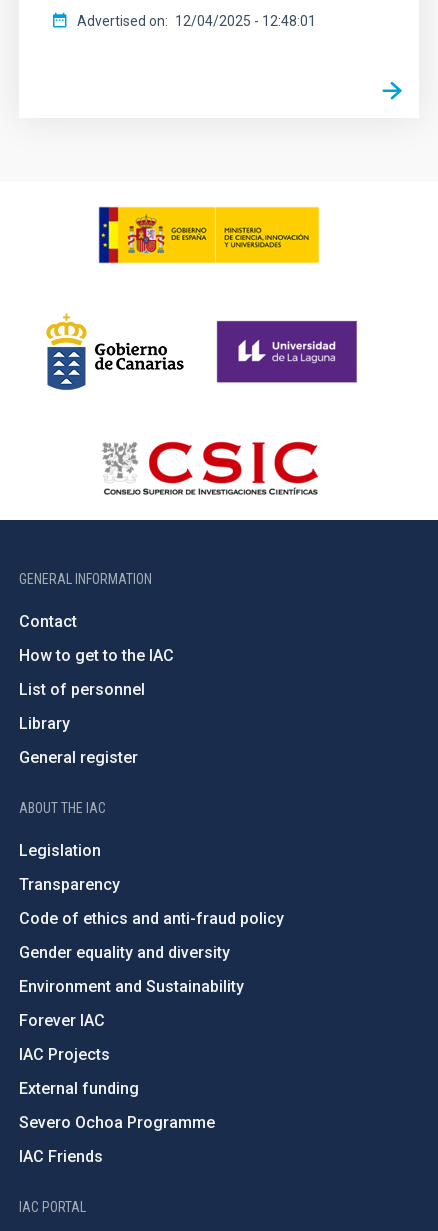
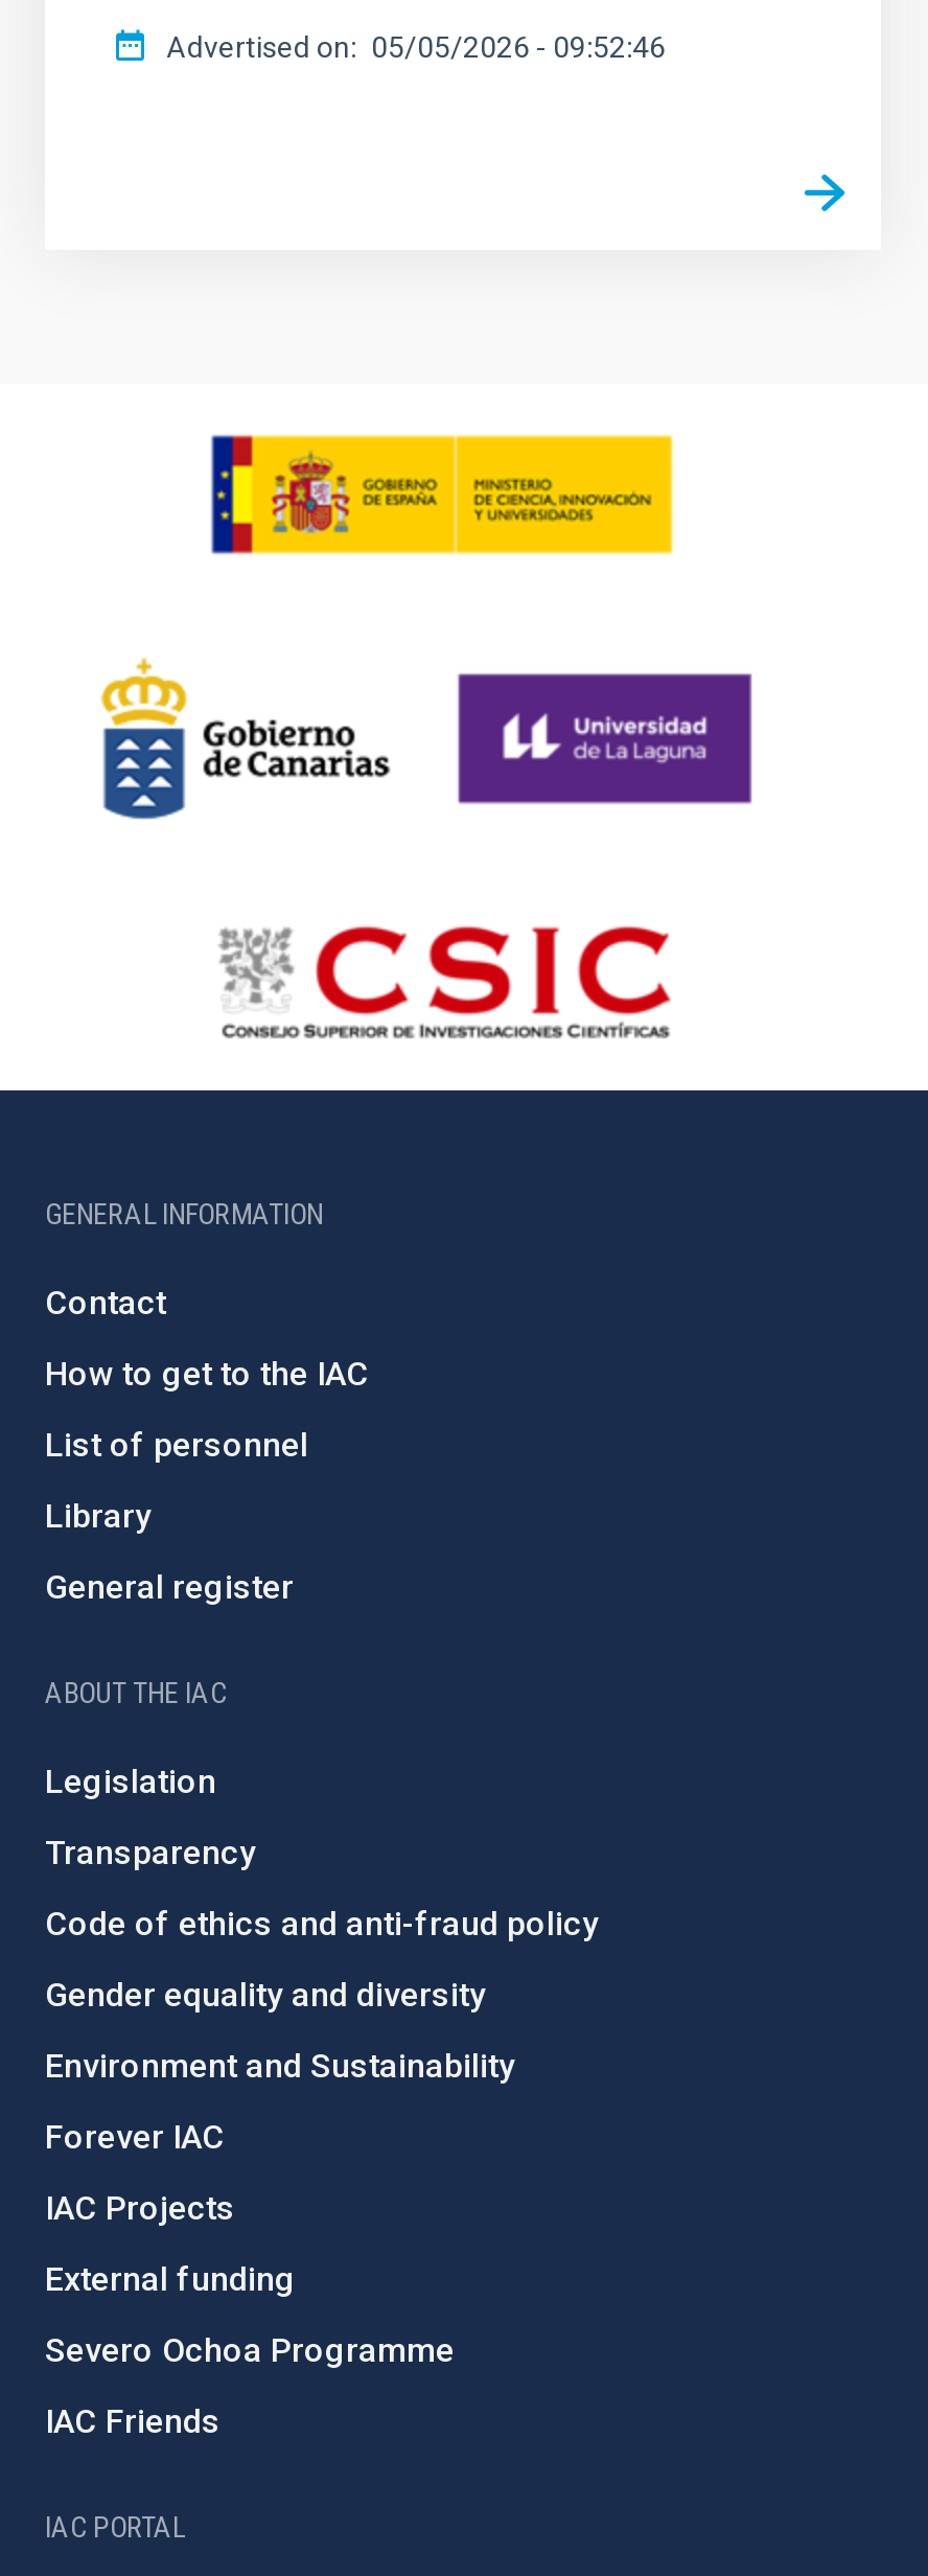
[77,13,316,29] Advertised on 12/04/2025 - 12:48:01 -> [166,30,666,63] Advertised on 05/05/2026 - 09:52:46

